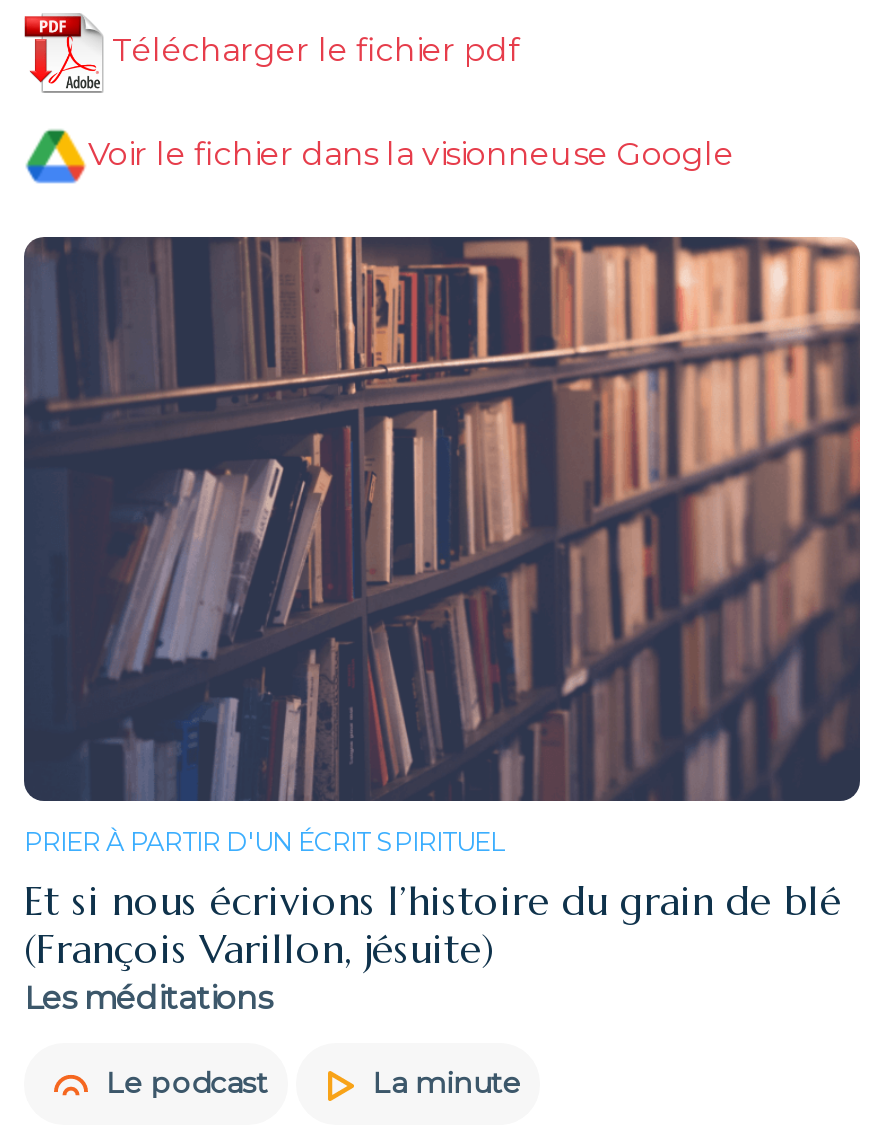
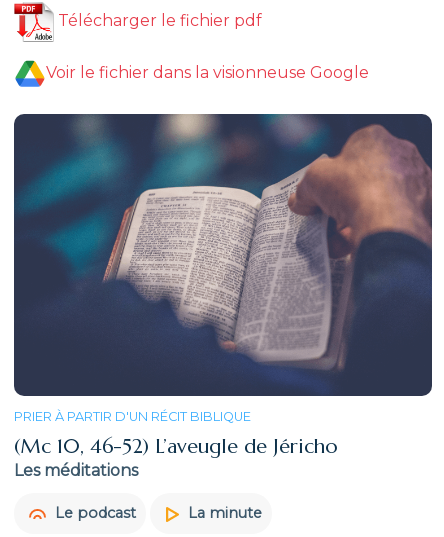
[24,235,862,976] [image] | PRIER À PARTIR D'UN ÉCRIT SPIRITUEL | Et si nous écrivions l’histoire du grain de blé | (François Varillon, jésuite) -> [14,113,433,459] [image] | PRIER À PARTIR D'UN RÉCIT BIBLIQUE | (Mc 10, 46-52) L’aveugle de Jéricho

